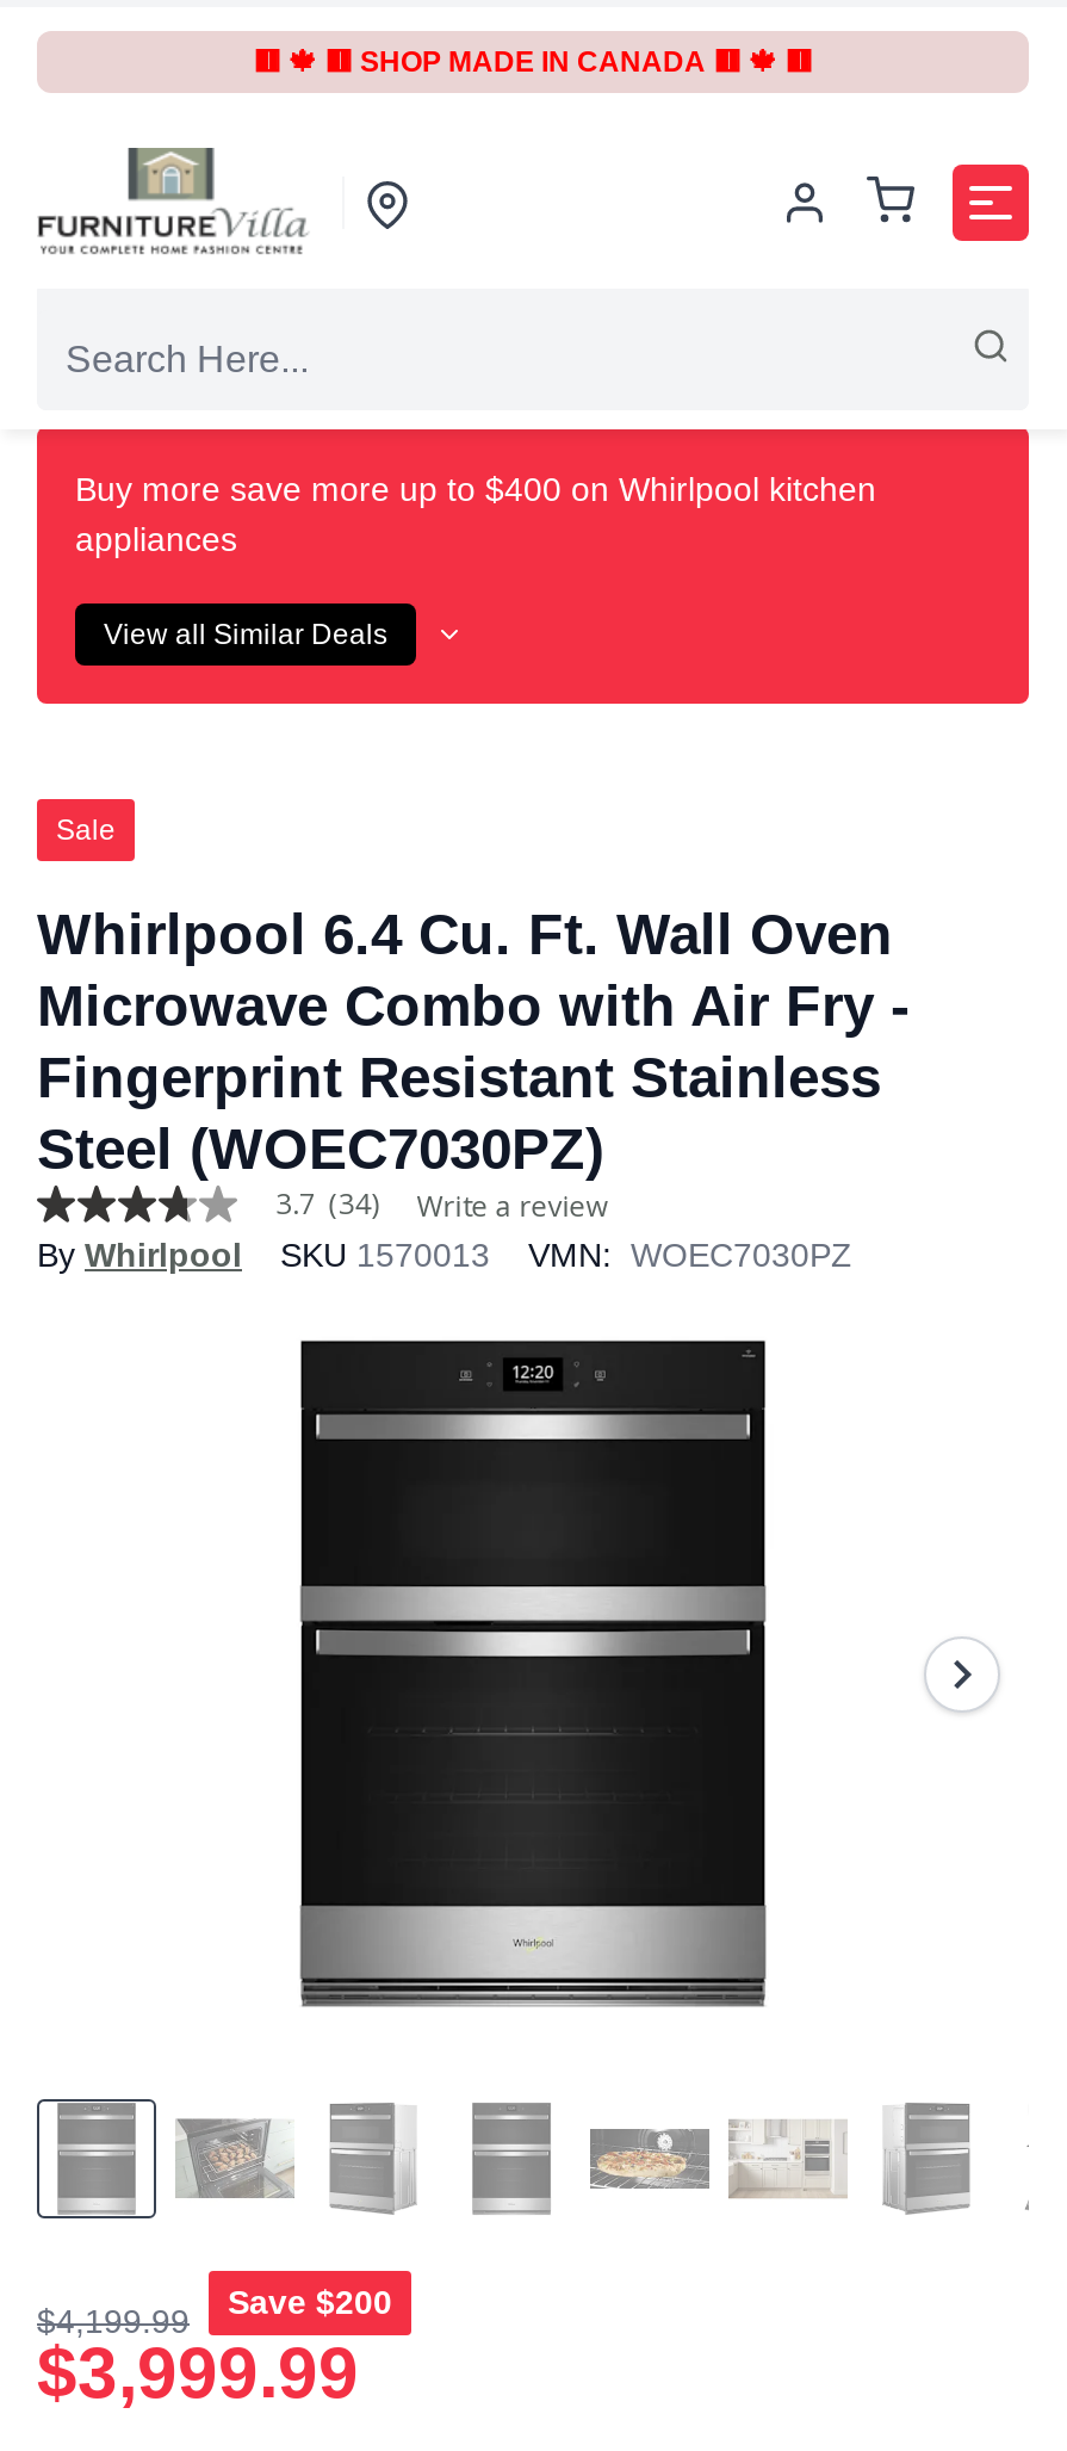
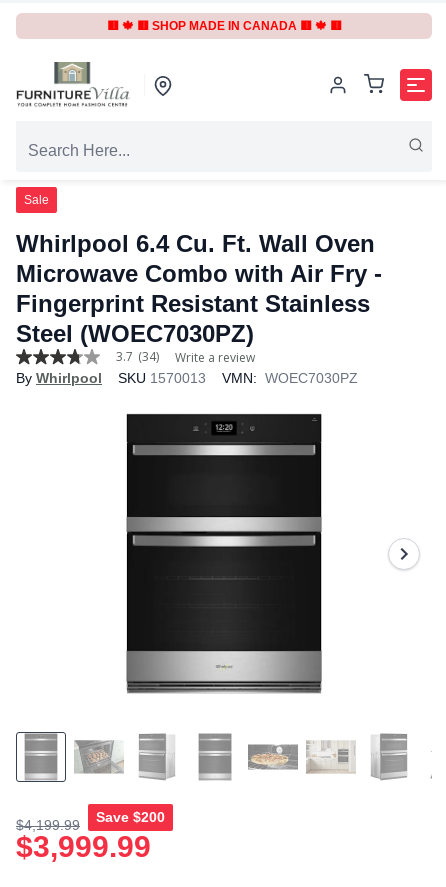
[35,429,1031,706] [image] | Buy more save more up to $400 on Whirlpool kitchen | appliances | View all Similar Deals -> none

